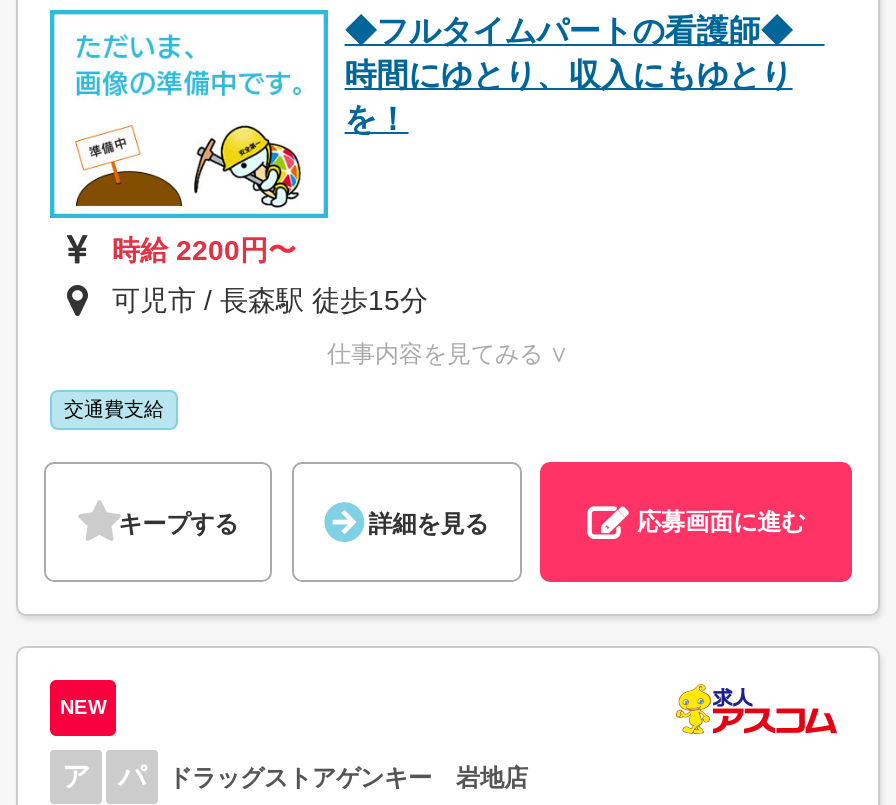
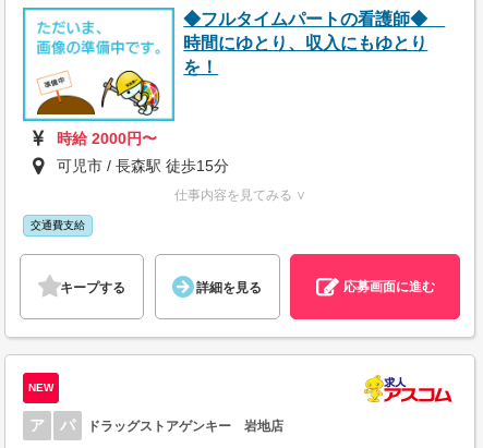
[112,235,296,267] 時給 2200円〜 -> [57,130,157,148] 時給 2000円〜

